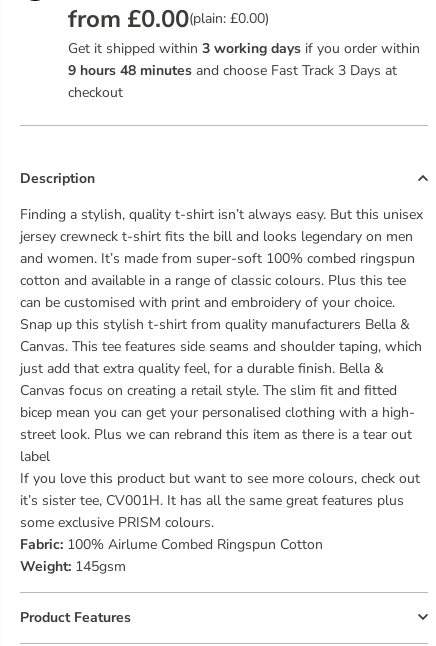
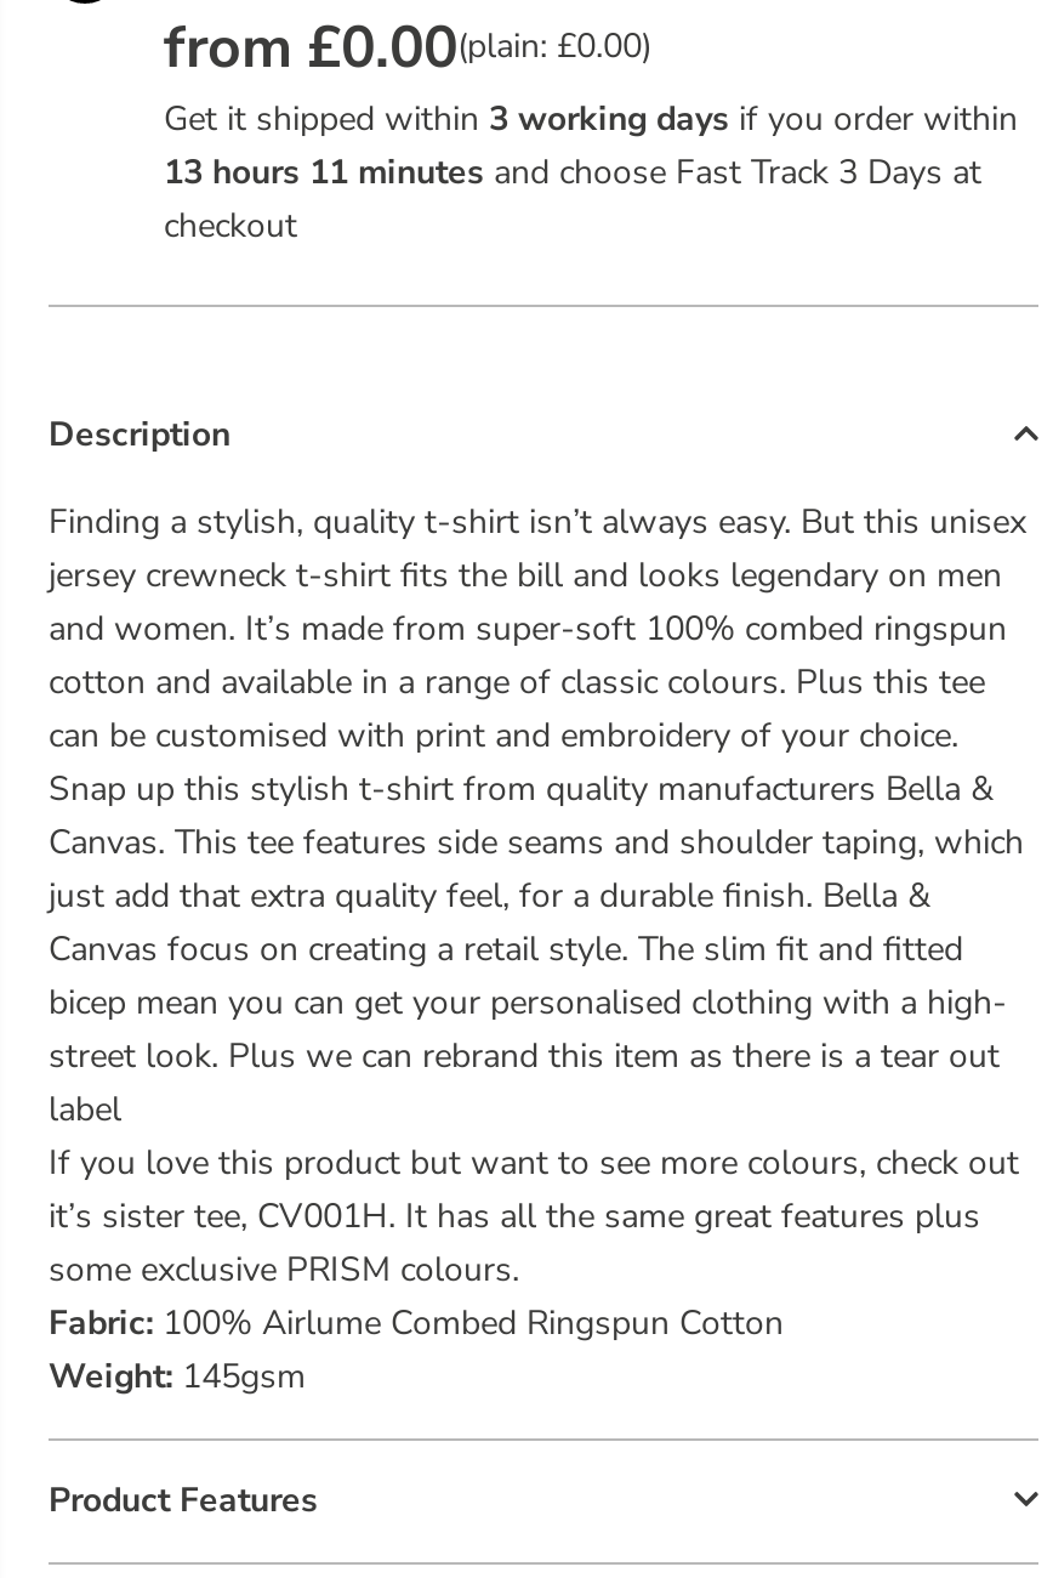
[67,61,396,80] 9 hours 48 minutes and choose Fast Track 3 Days at -> [164,149,981,195] 13 hours 11 minutes and choose Fast Track 3 Days at

